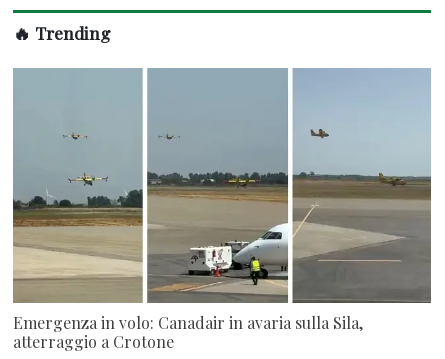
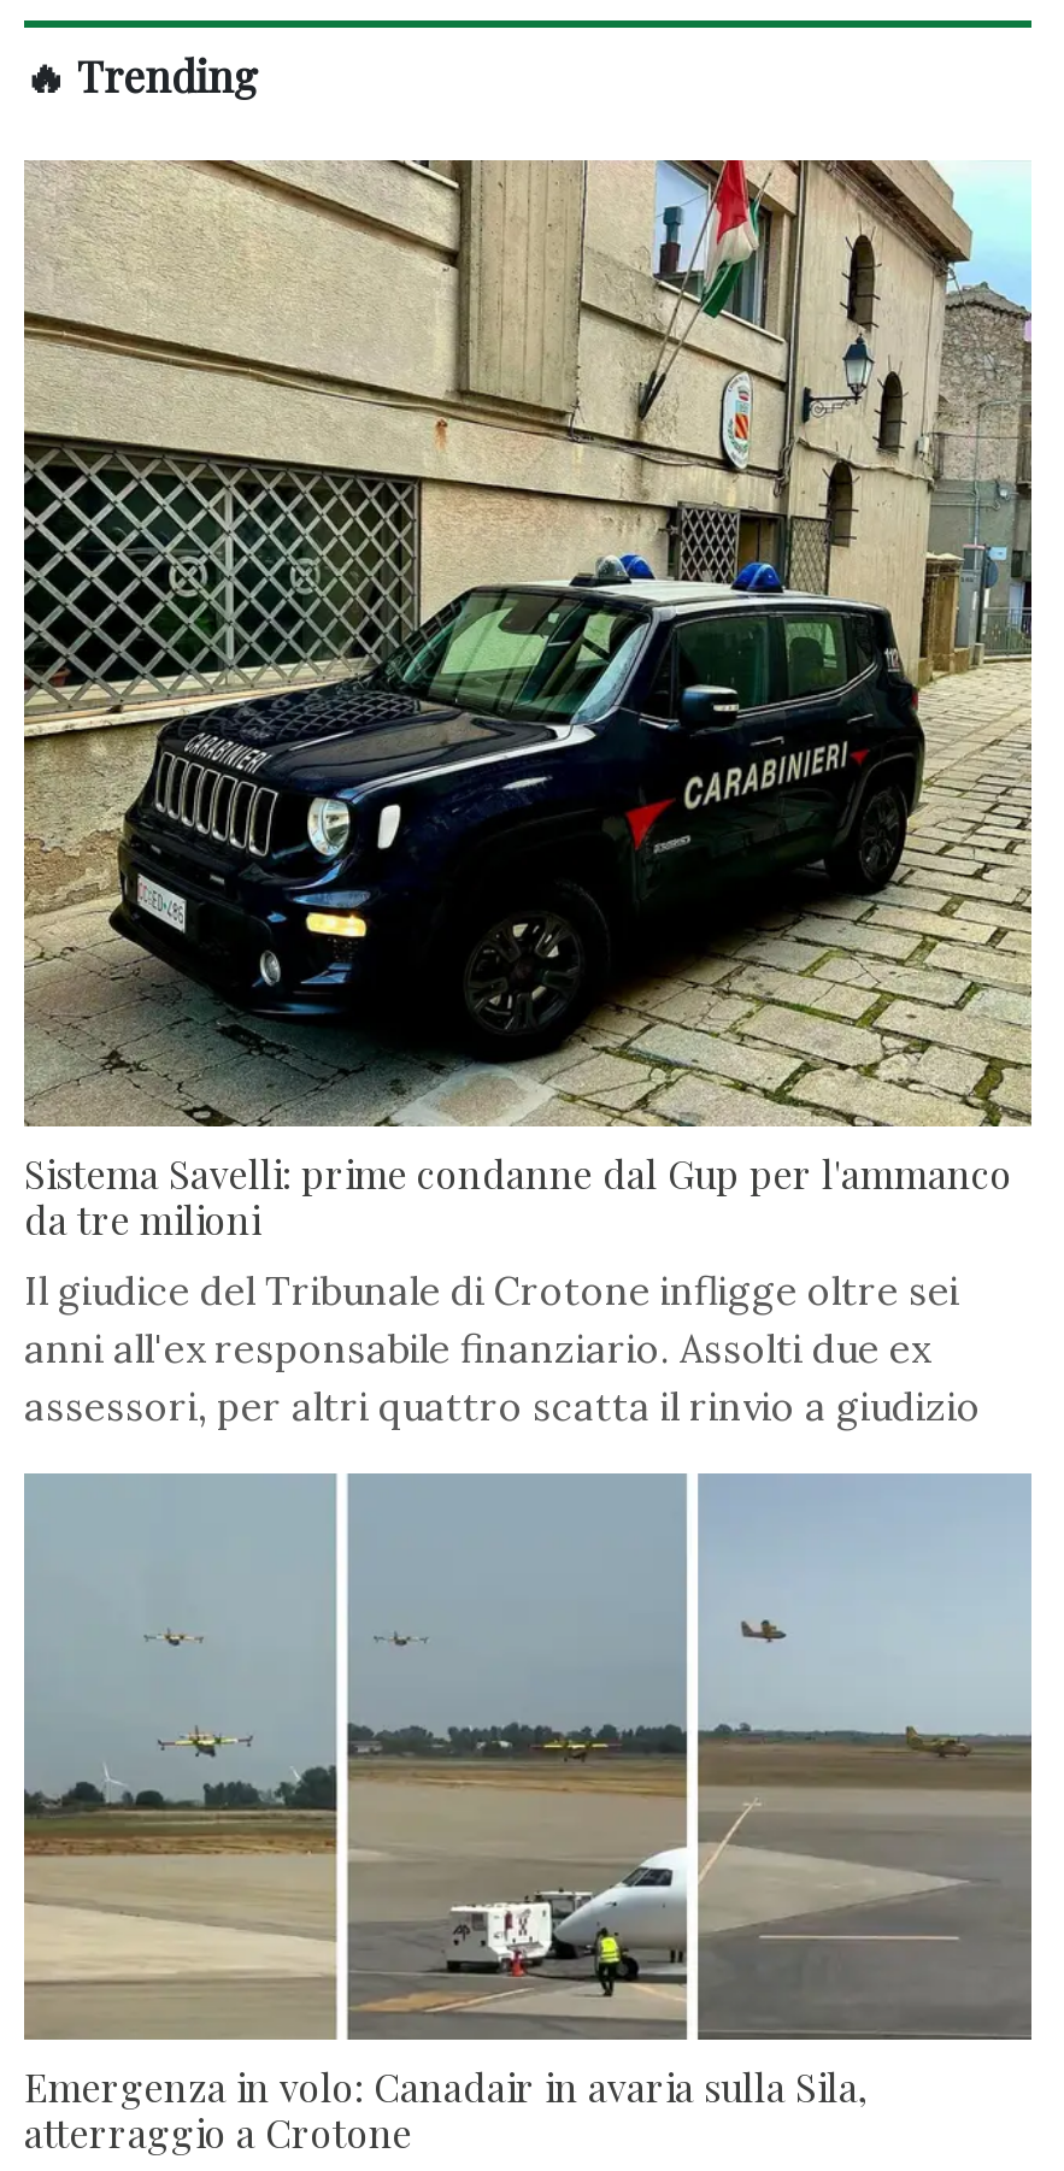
none -> [22,157,1034,1430] [image] | Sistema Savelli: prime condanne dal Gup per l'ammanco | da tre milioni | Il giudice del Tribunale di Crotone infligge oltre sei | anni all'ex responsabile finanziario. Assolti due ex | assessori, per altri quattro scatta il rinvio a giudizio

